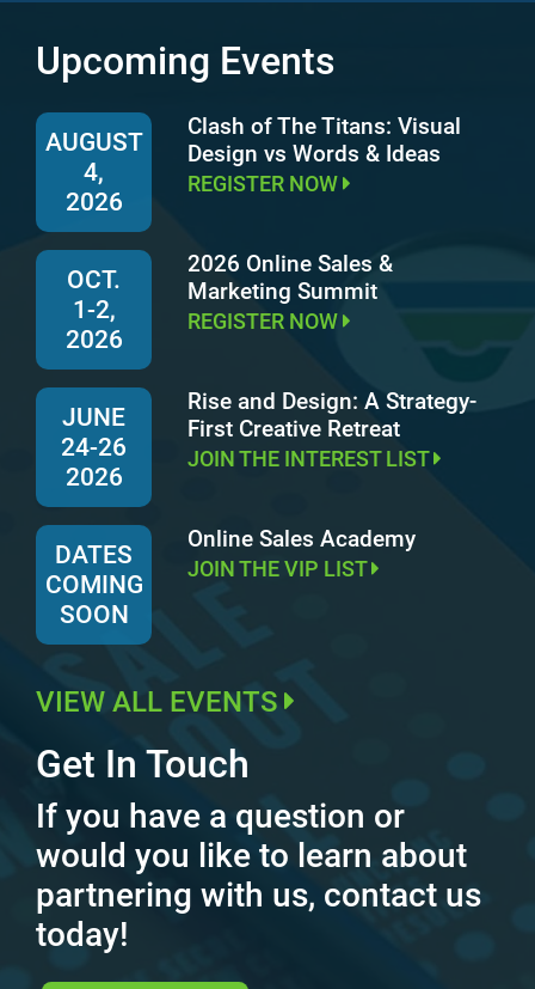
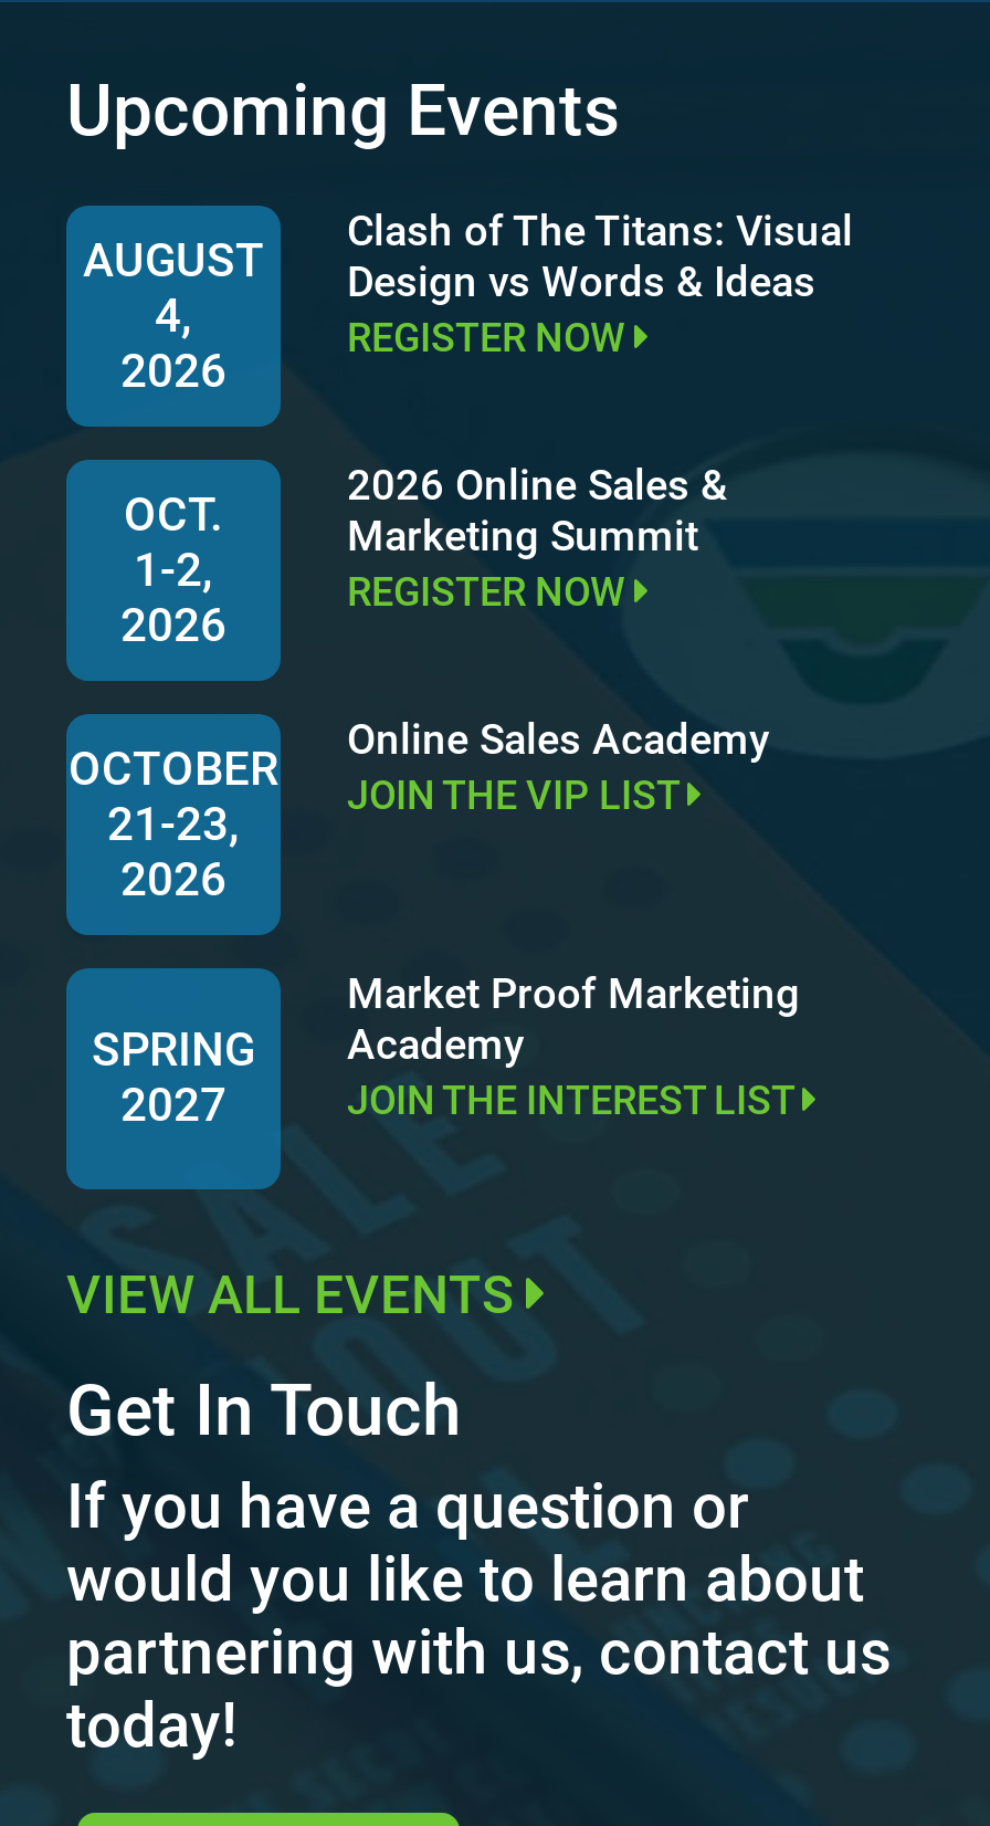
[45,387,476,628] Rise and Design: A Strategy- | First Creative Retreat | DATES | COMING | SOON -> none
[61,402,127,461] JUNE | 24-26 -> [69,742,278,850] OCTOBER | 21-23,
moved [187,446,433,471] -> [347,1077,802,1123]: JOIN THE INTEREST LIST
none -> [92,1024,255,1132] SPRING | 2027
none -> [347,968,800,1070] Market Proof Marketing | Academy
moved [187,525,416,553] -> [347,714,769,765]: Online Sales Academy
moved [187,556,371,581] -> [347,772,687,818]: JOIN THE VIP LIST

